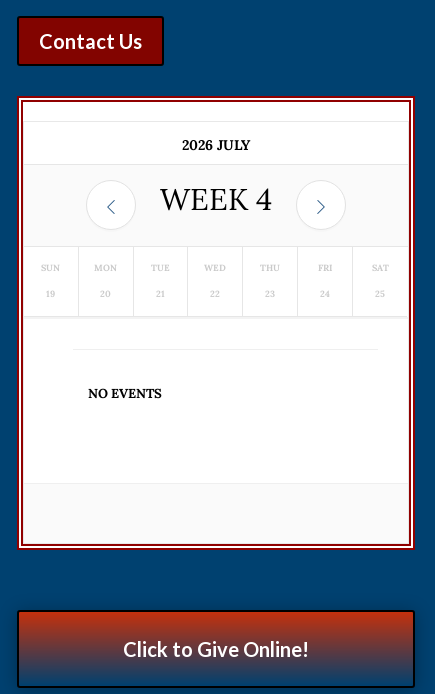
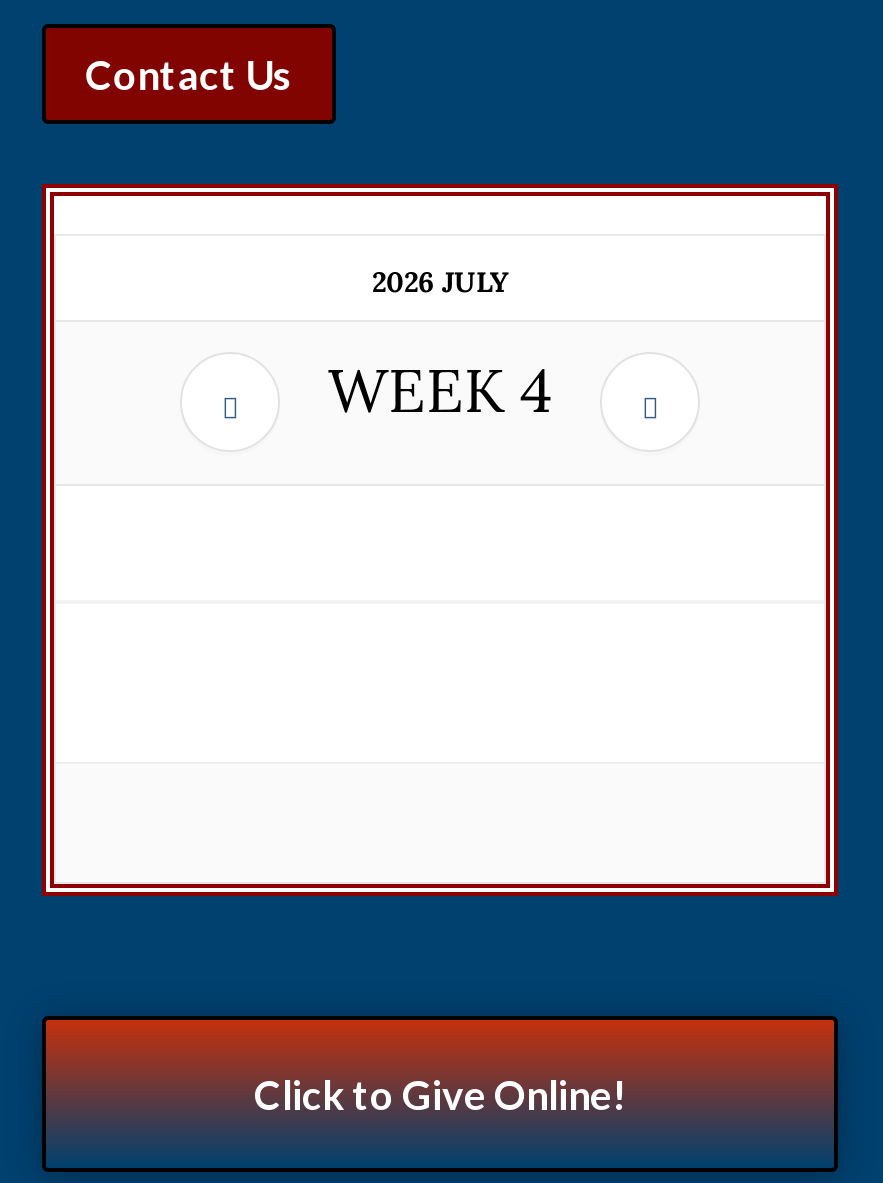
[41,262,60,299] SUN | 19 -> none
[94,262,117,299] MON | 20 -> none
[151,262,170,299] TUE | 21 -> none
[204,262,226,299] WED | 22 -> none
[260,262,280,299] THU | 23 -> none
[318,262,332,299] FRI | 24 -> none
[372,262,389,299] SAT | 25 -> none
[88,385,162,402] NO EVENTS -> none

